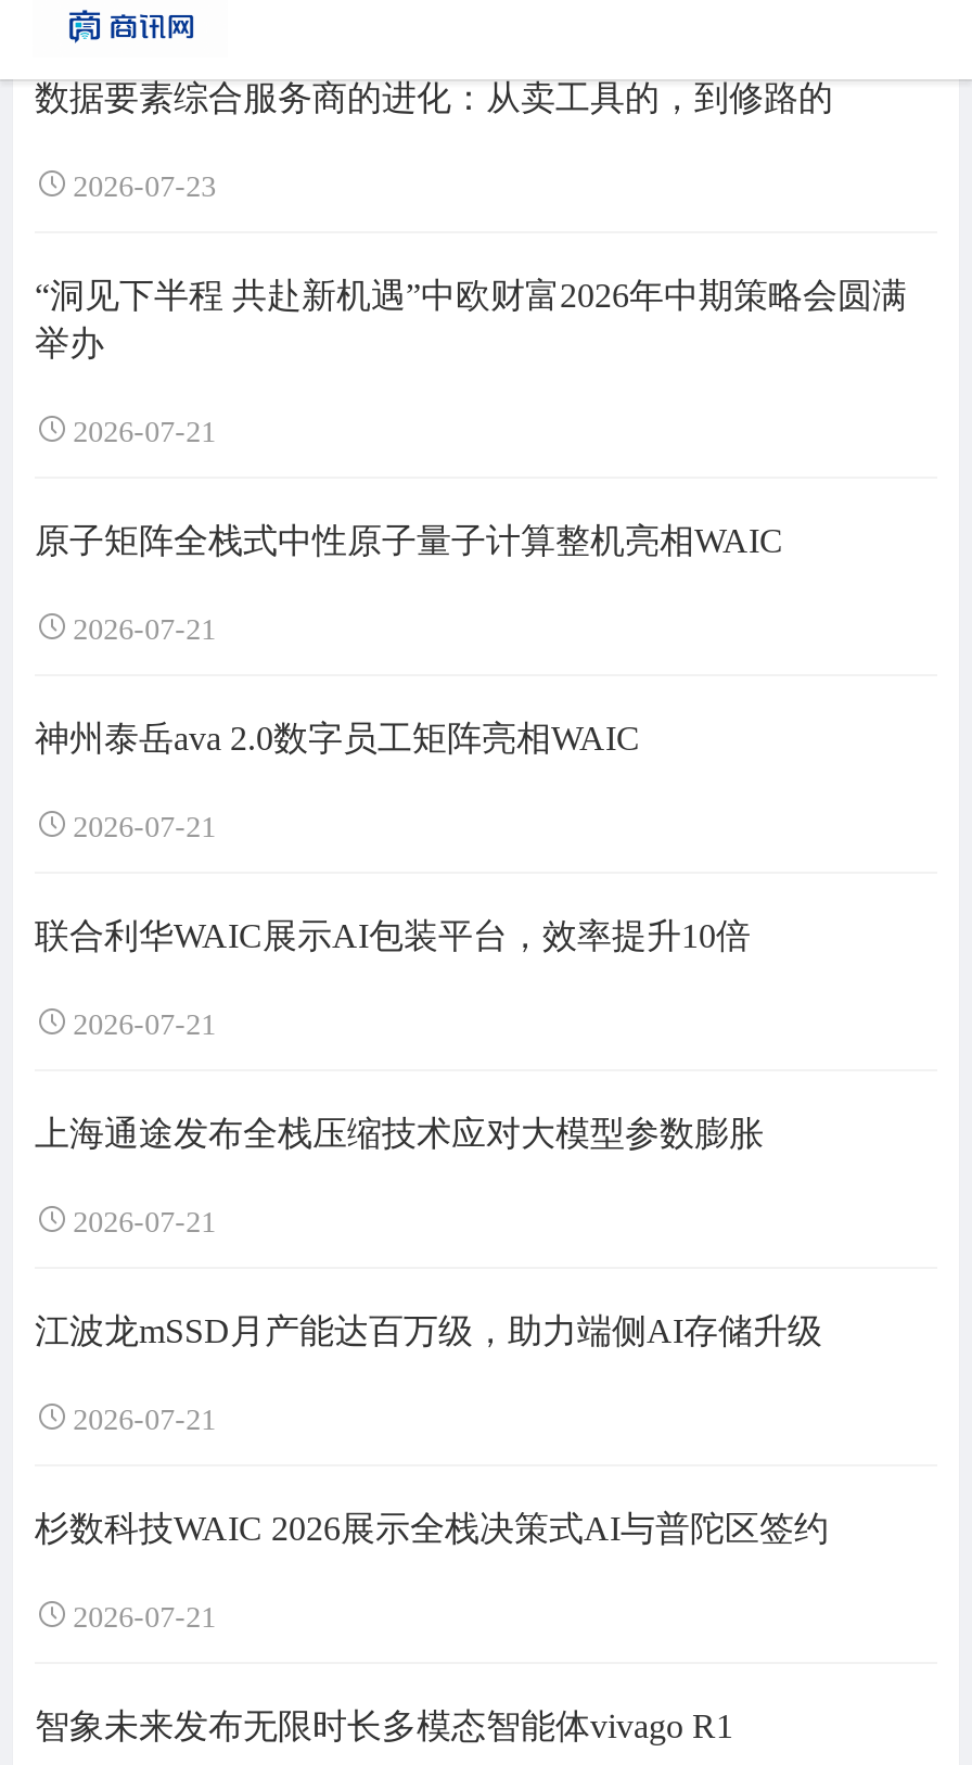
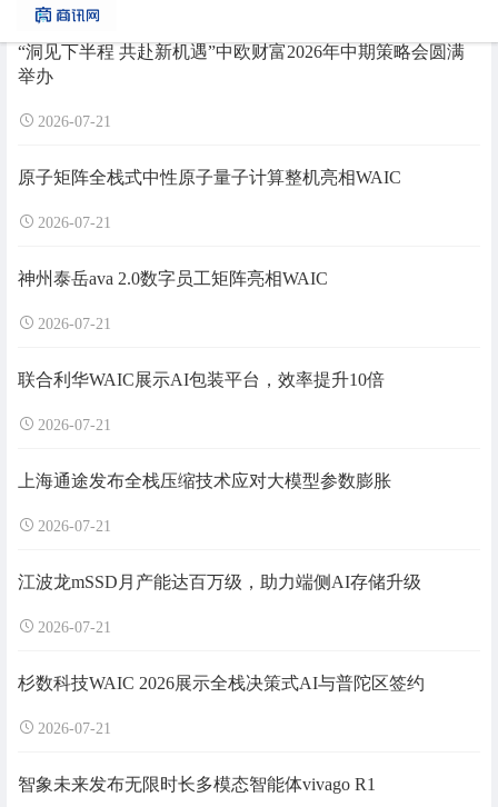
[35,79,833,203] 数据要素综合服务商的进化：从卖工具的，到修路的 | 2026-07-23 -> none

